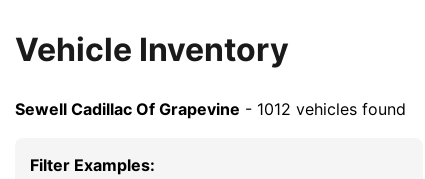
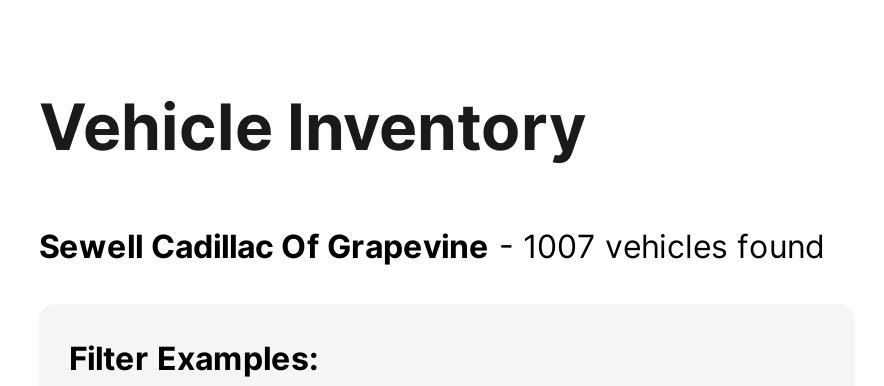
[15,99,406,119] Sewell Cadillac Of Grapevine - 1012 vehicles found -> [39,226,825,266] Sewell Cadillac Of Grapevine - 1007 vehicles found

